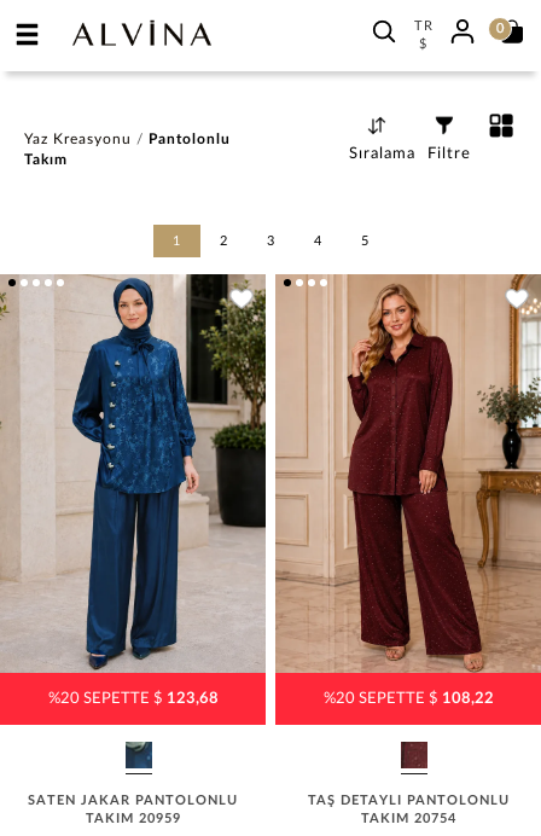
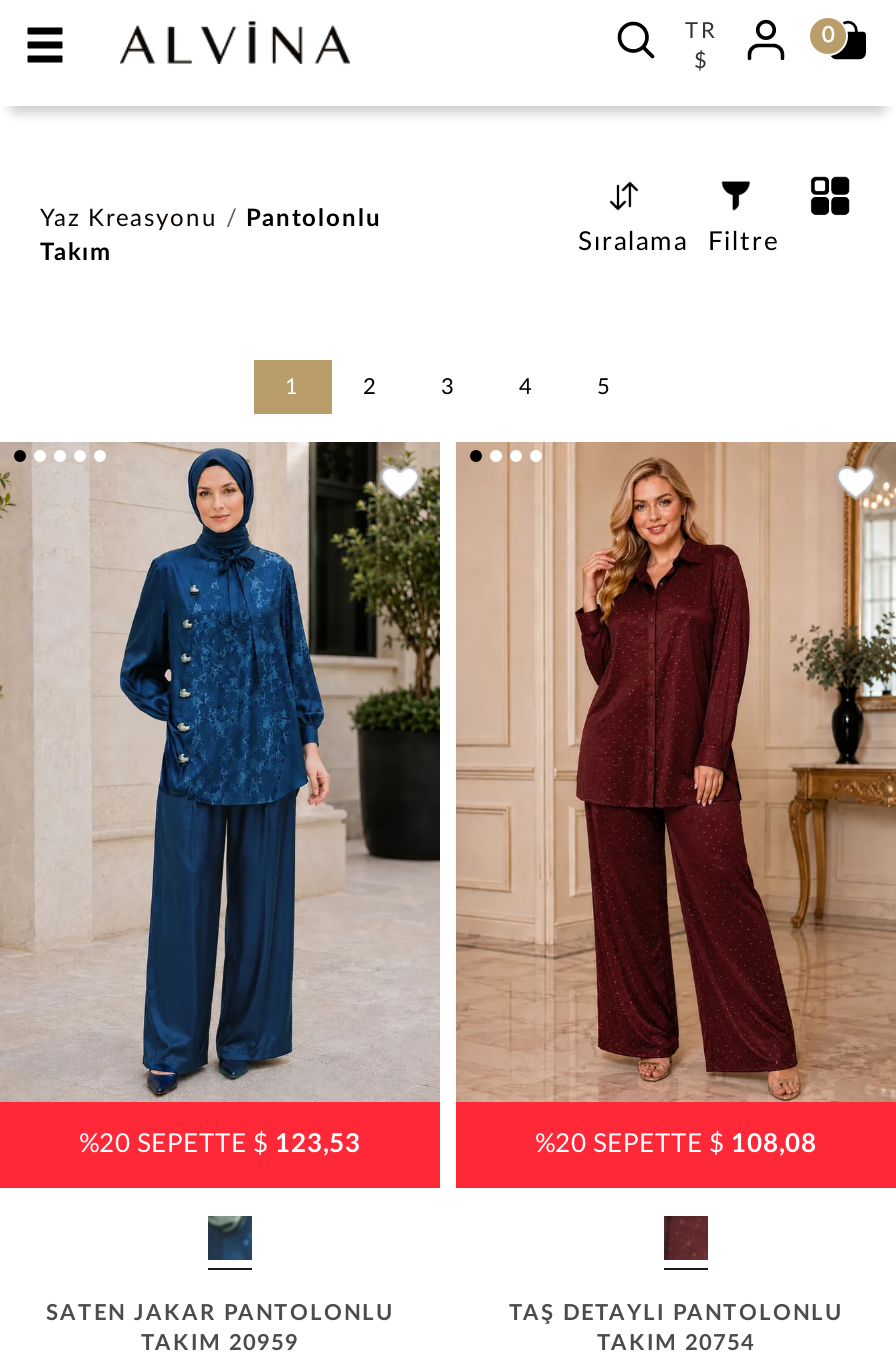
[48,691,218,706] %20 SEPETTE $123,68 -> [79,1132,361,1158] %20 SEPETTE $123,53
[323,691,493,706] %20 SEPETTE $108,22 -> [535,1132,817,1158] %20 SEPETTE $108,08

